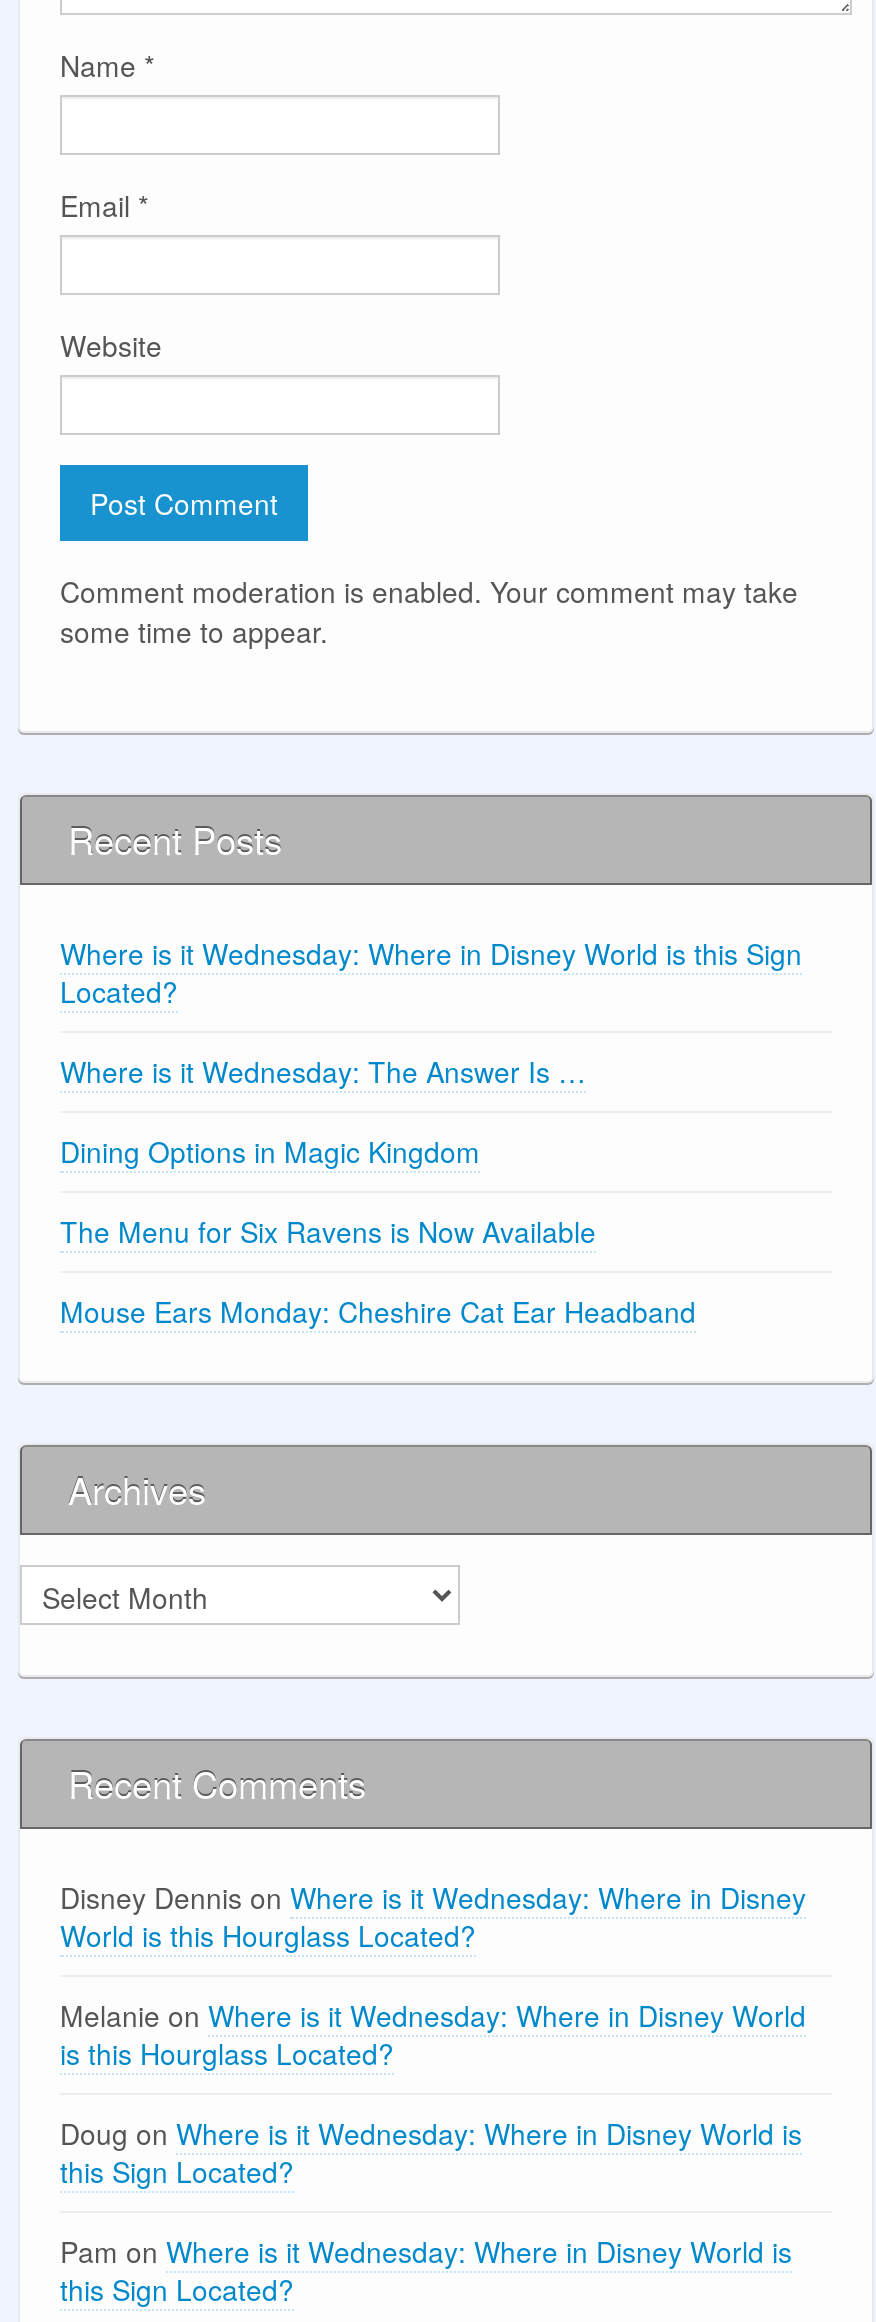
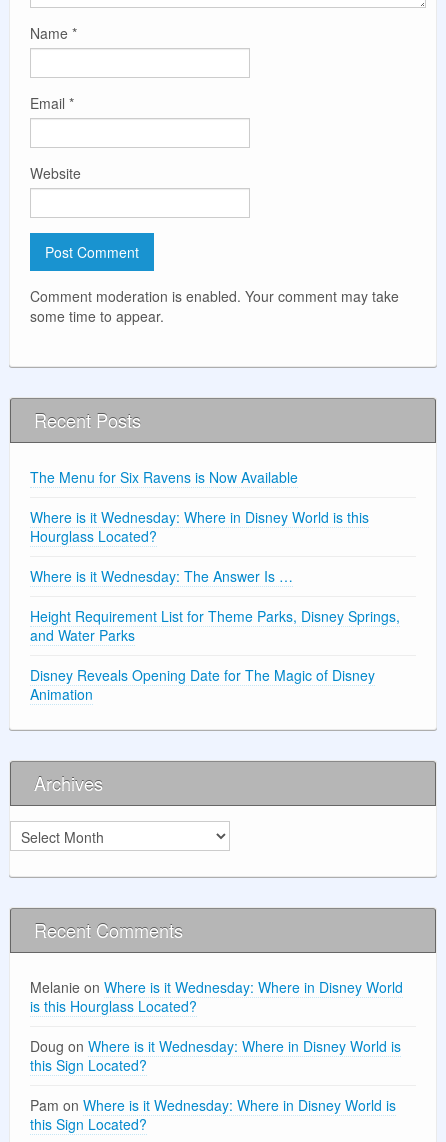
[60,932,802,1170] Where is it Wednesday: Where in Disney World is this Sign | Located? | Dining Options in Magic Kingdom -> none
moved [60,1050,586,1090] -> [30,566,293,586]: Where is it Wednesday: The Answer Is …
moved [60,1210,596,1250] -> [30,467,298,487]: The Menu for Six Ravens is Now Available
[60,1290,696,1330] Mouse Ears Monday: Cheshire Cat Ear Headband -> [30,507,400,704] Where is it Wednesday: Where in Disney World is this | Hourglass Located? | Height Requirement List for Theme Parks, Disney Springs, | and Water Parks | Disney Reveals Opening Date for The Magic of Disney | Animation
moved [68,1462,366,1808] -> [34,770,183,943]: Archives | Recent Comments
[60,1876,806,1954] Disney Dennis on Where is it Wednesday: Where in Disney | World is this Hourglass Located? -> none

